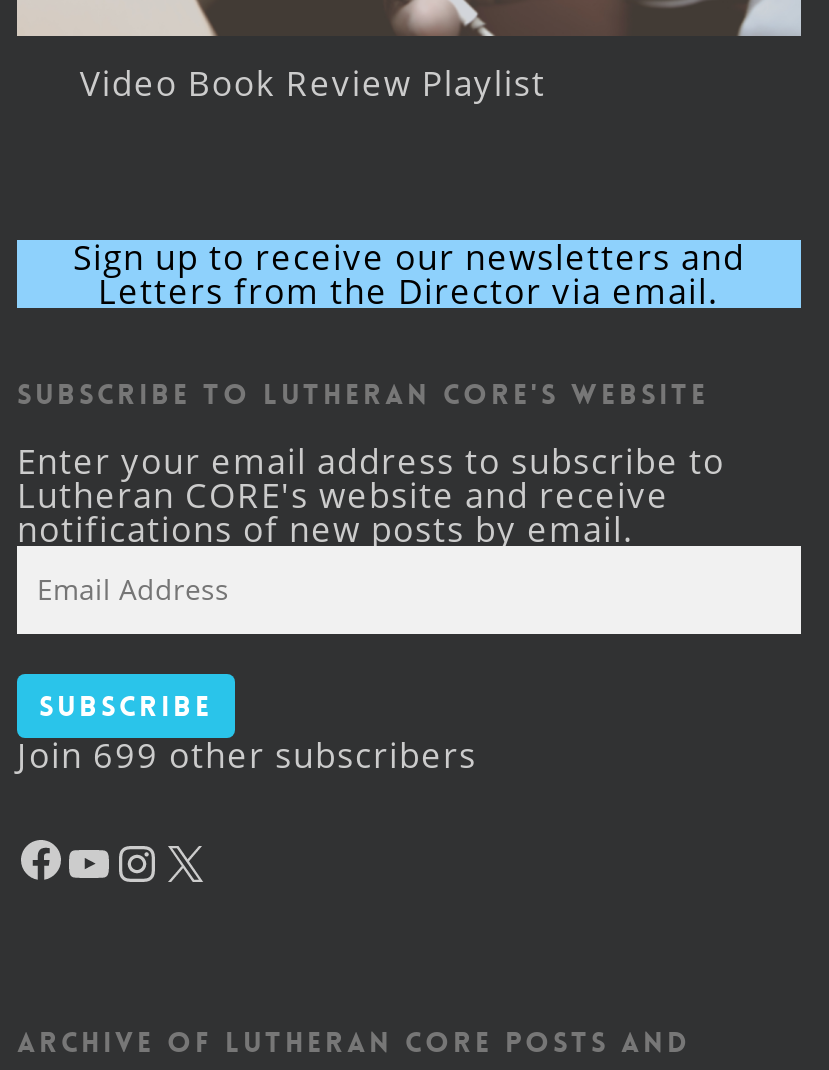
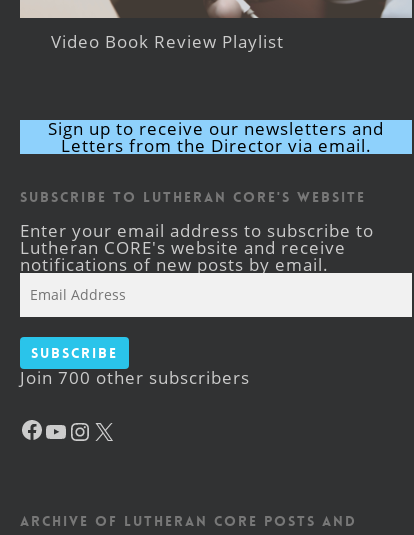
[17,733,477,779] Join 699 other subscribers -> [20,366,250,389] Join 700 other subscribers

